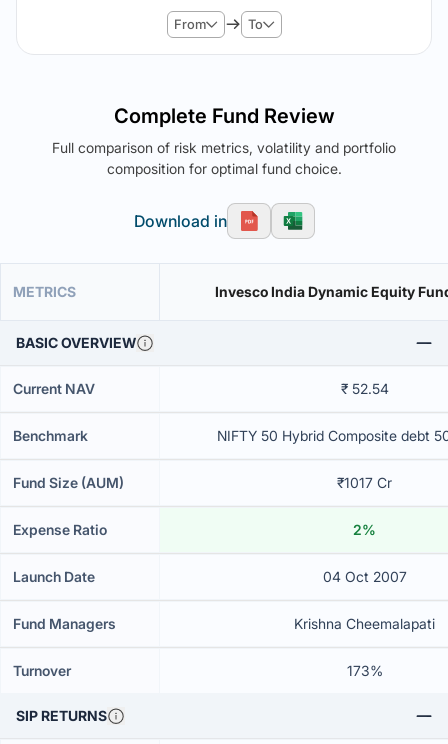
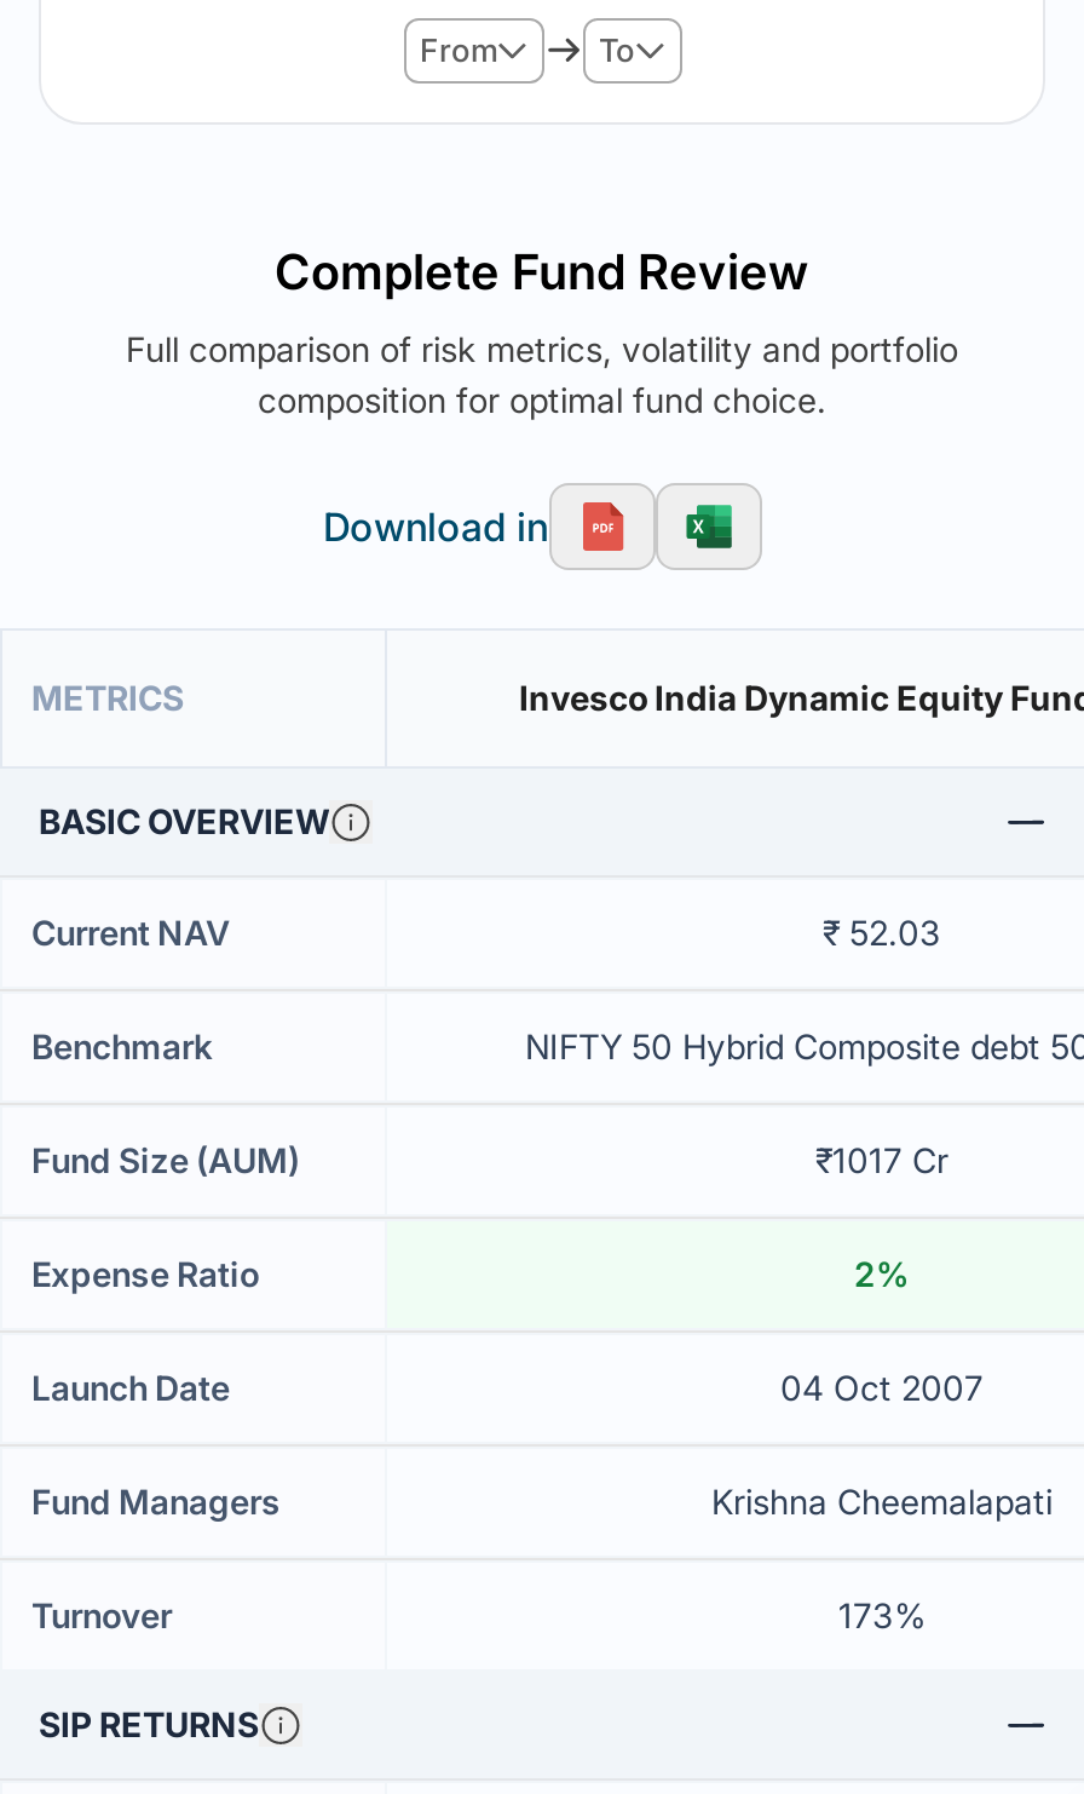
[340,380,388,397] ₹ 52.54 -> [823,912,941,953] ₹ 52.03

